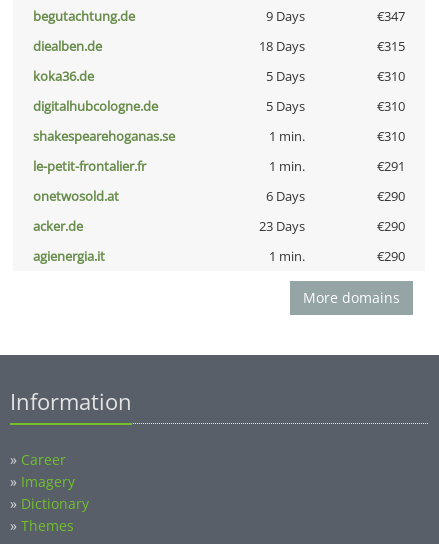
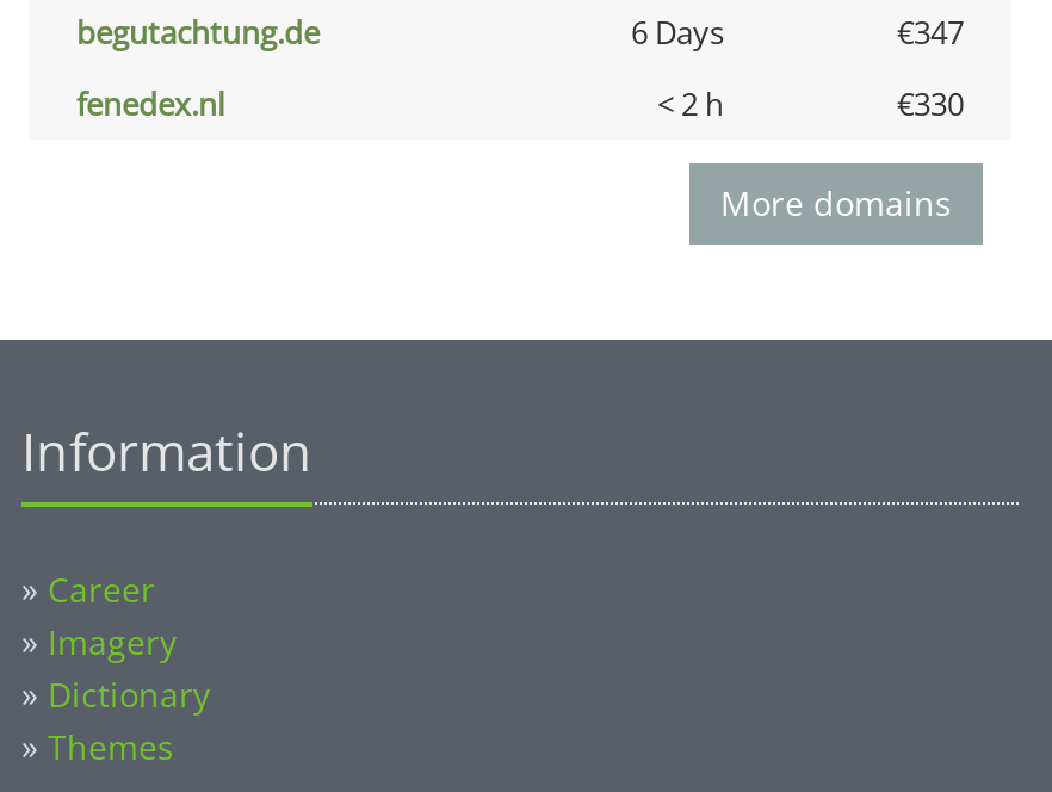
[265,7,304,25] 9 Days -> [631,11,724,54] 6 Days
[33,37,405,265] diealben.de | 18 Days | €315 | koka36.de | 5 Days | €310 | digitalhubcologne.de | 5 Days | €310 | shakespearehoganas.se | 1 min. | €310 | le-petit-frontalier.fr | 1 min. | €291 | onetwosold.at | 6 Days | €290 | acker.de | 23 Days | €290 | agienergia.it | 1 min. | €290 -> [76,82,964,125] fenedex.nl | < 2 h | €330

